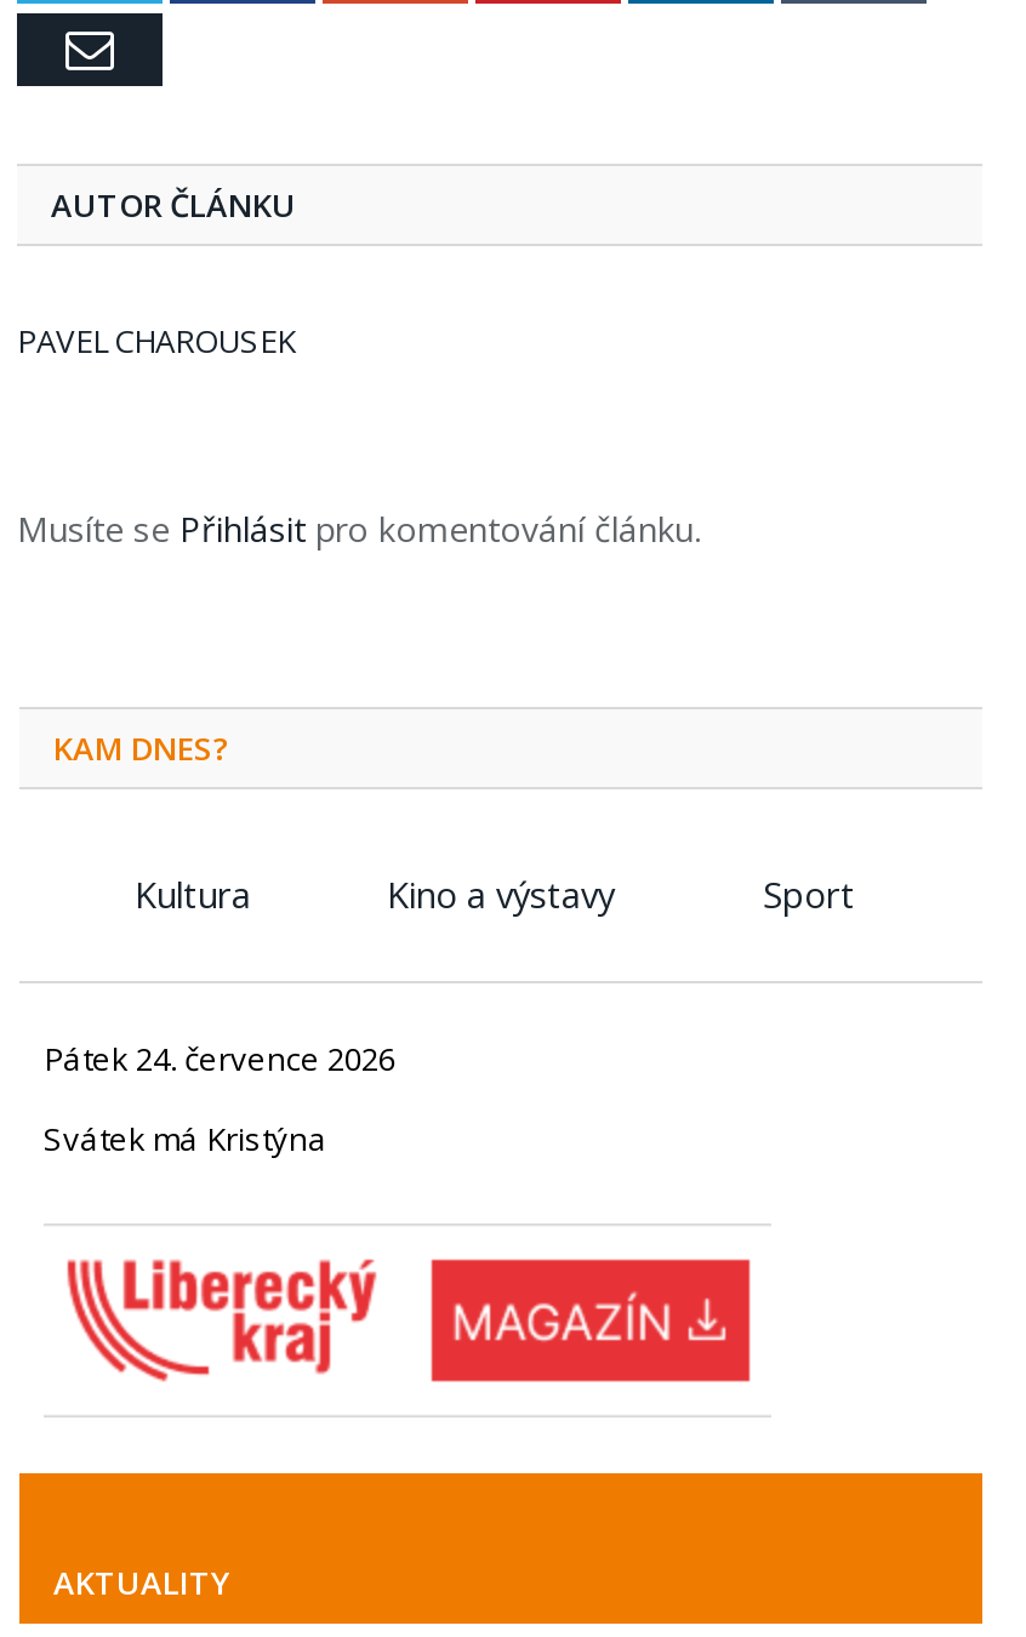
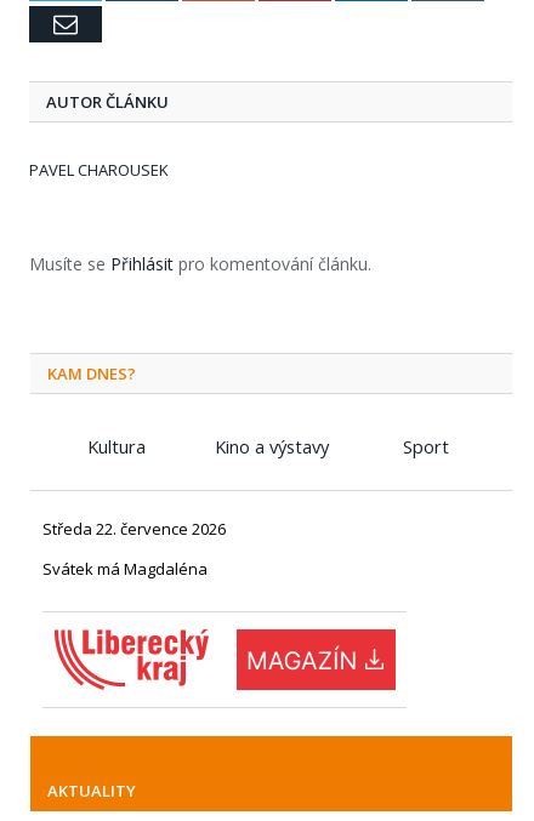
[44,1036,395,1079] Pátek 24. července 2026 -> [42,518,226,540] Středa 22. července 2026
[44,1116,327,1159] Svátek má Kristýna -> [42,558,208,580] Svátek má Magdaléna

